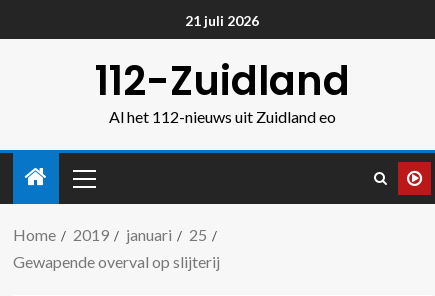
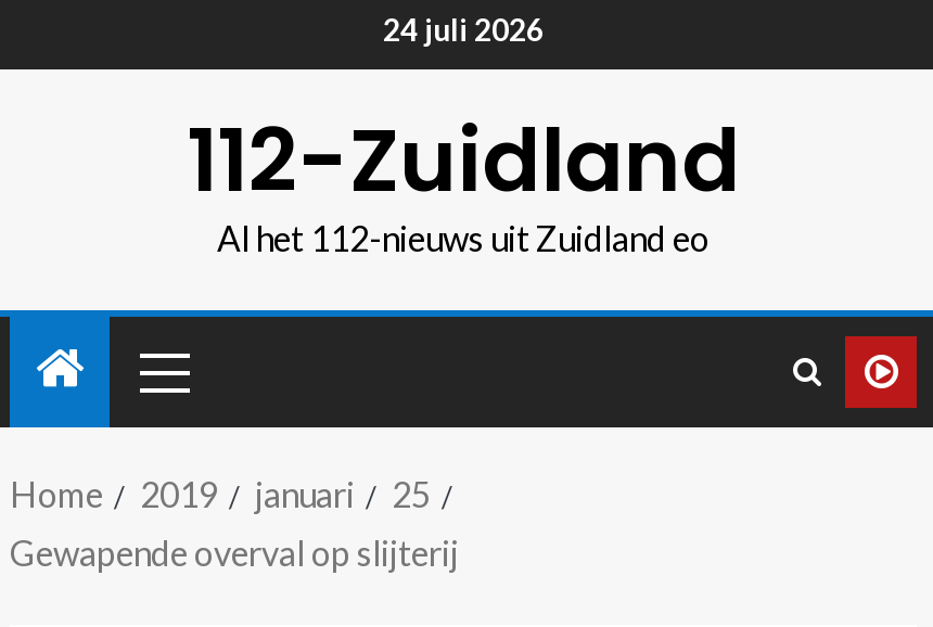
[185,12,259,29] 21 juli 2026 -> [383,11,544,48] 24 juli 2026

